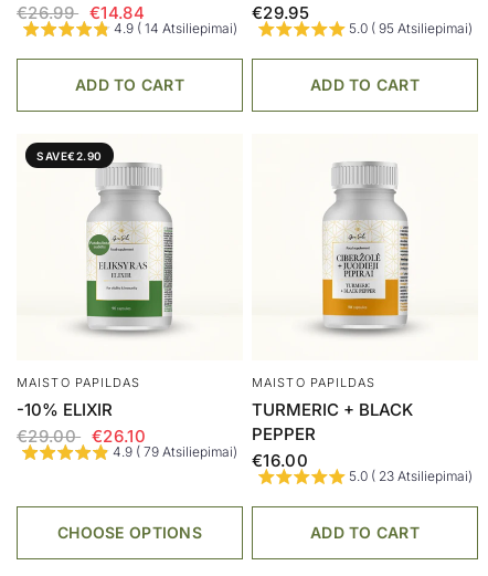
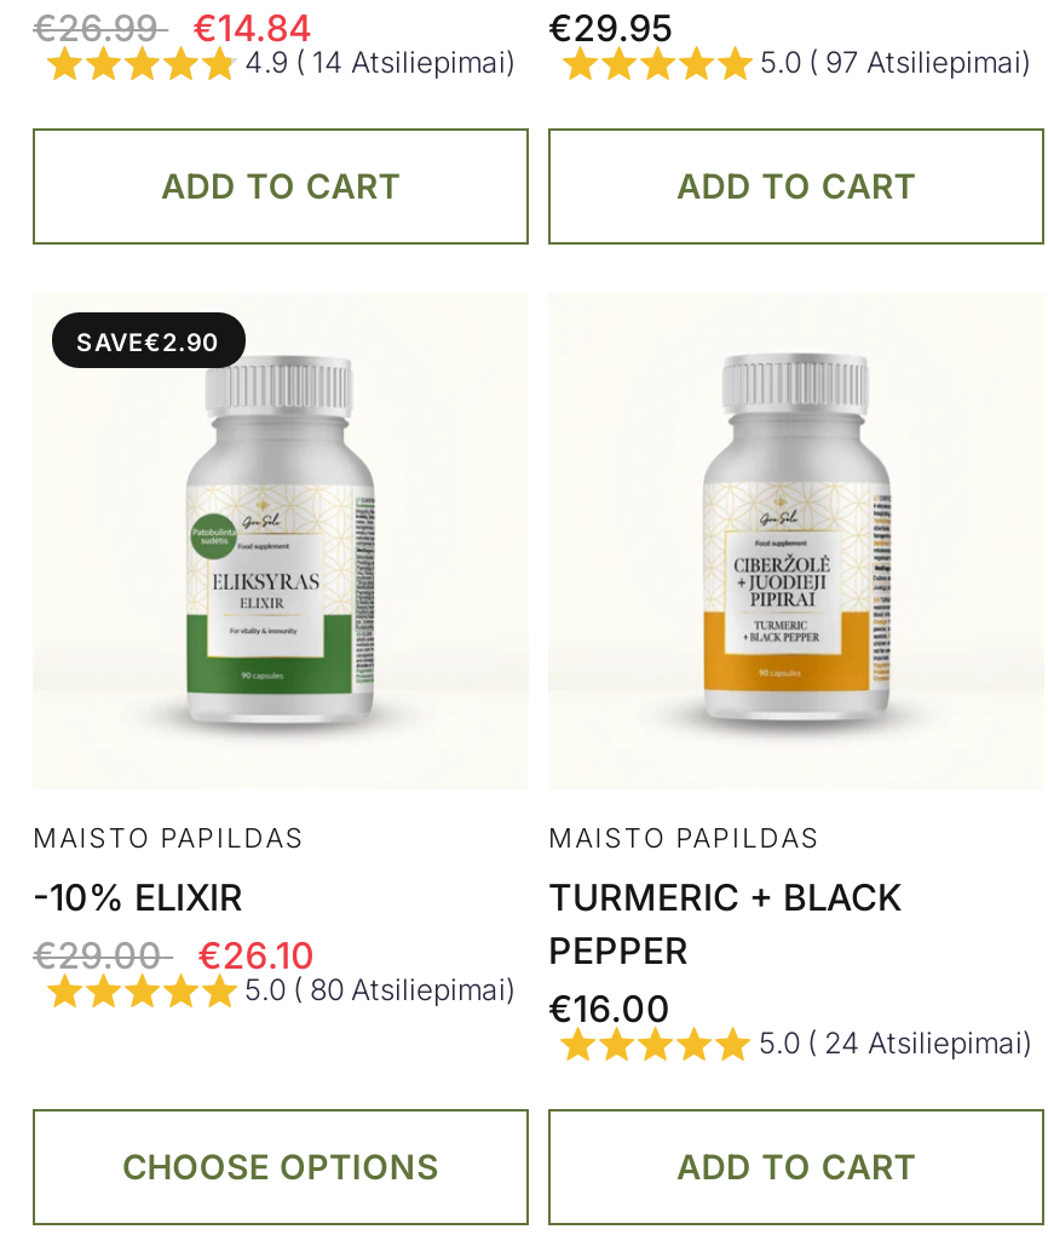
[348,20,472,37] 5.0 ( 95 Atsiliepimai) -> [760,44,1031,81] 5.0 ( 97 Atsiliepimai)
[113,444,237,460] 4.9 ( 79 Atsiliepimai) -> [244,972,516,1008] 5.0 ( 80 Atsiliepimai)
[348,468,472,485] 5.0 ( 23 Atsiliepimai) -> [759,1025,1032,1061] 5.0 ( 24 Atsiliepimai)

